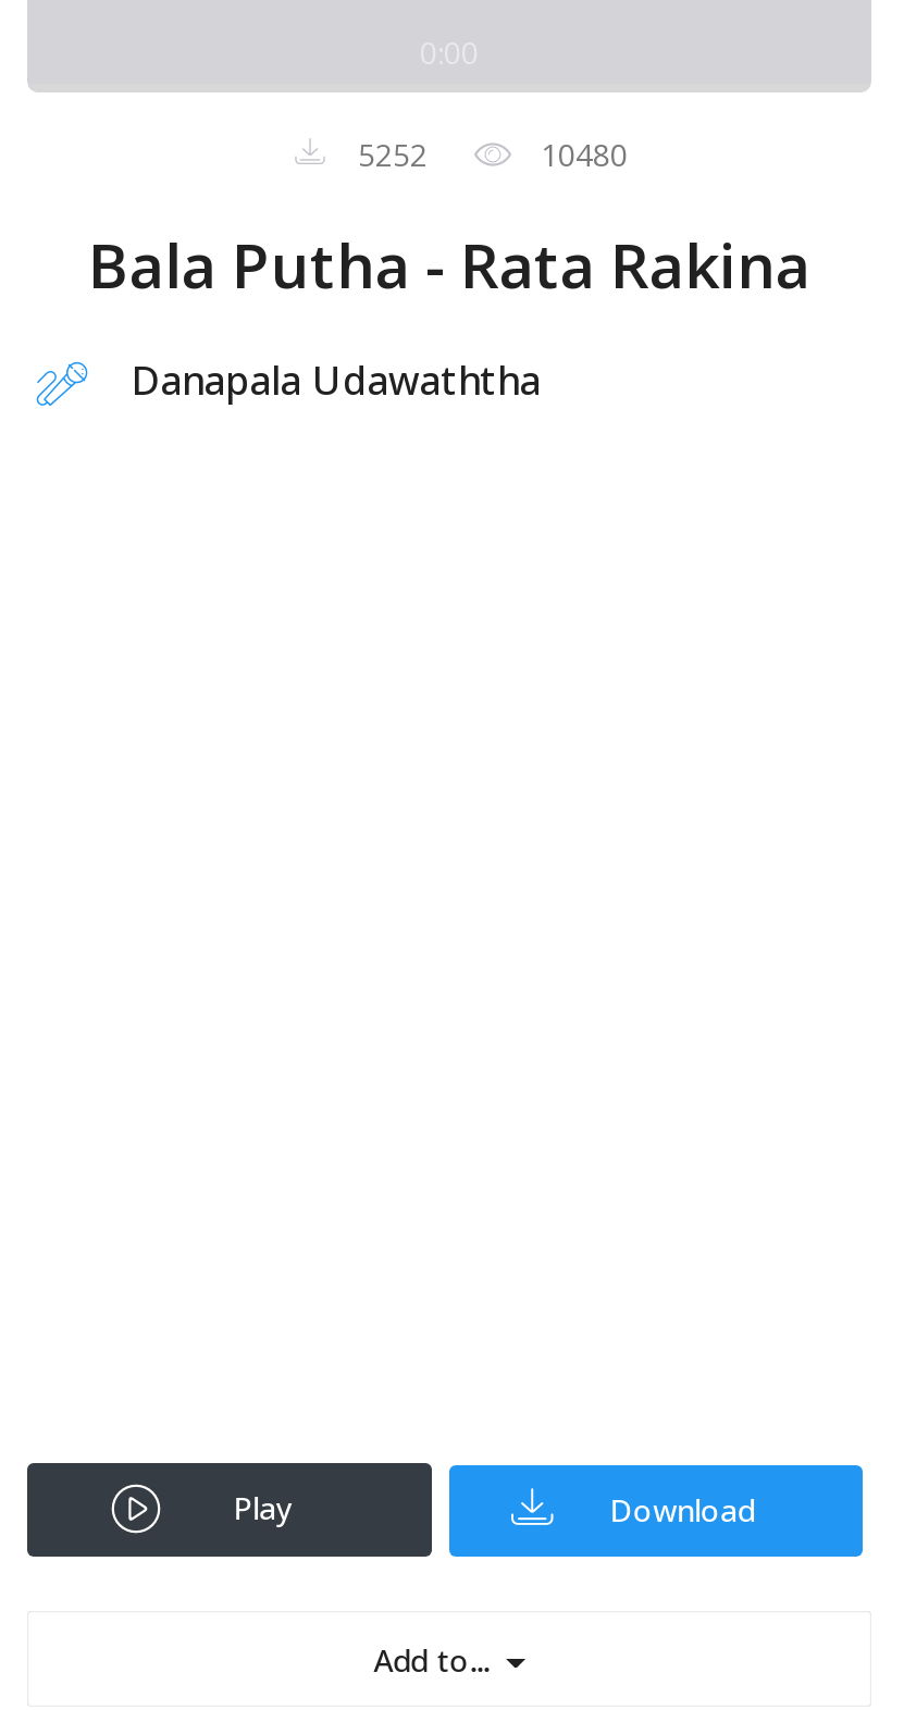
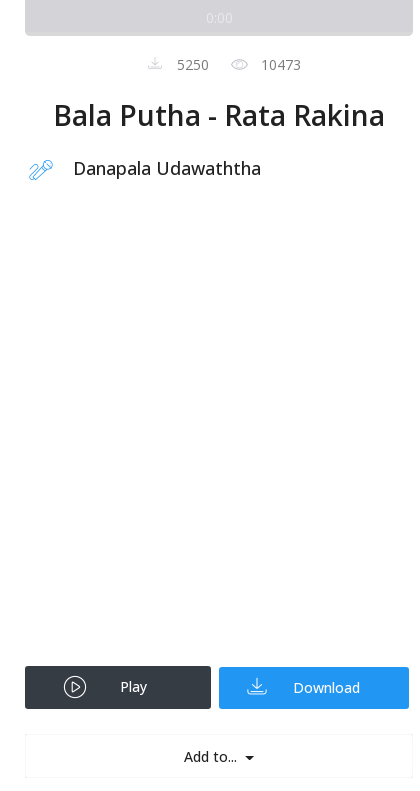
[358,133,428,175] 5252 -> [177,55,209,74] 5250
[541,133,628,175] 10480 -> [261,55,301,74] 10473

